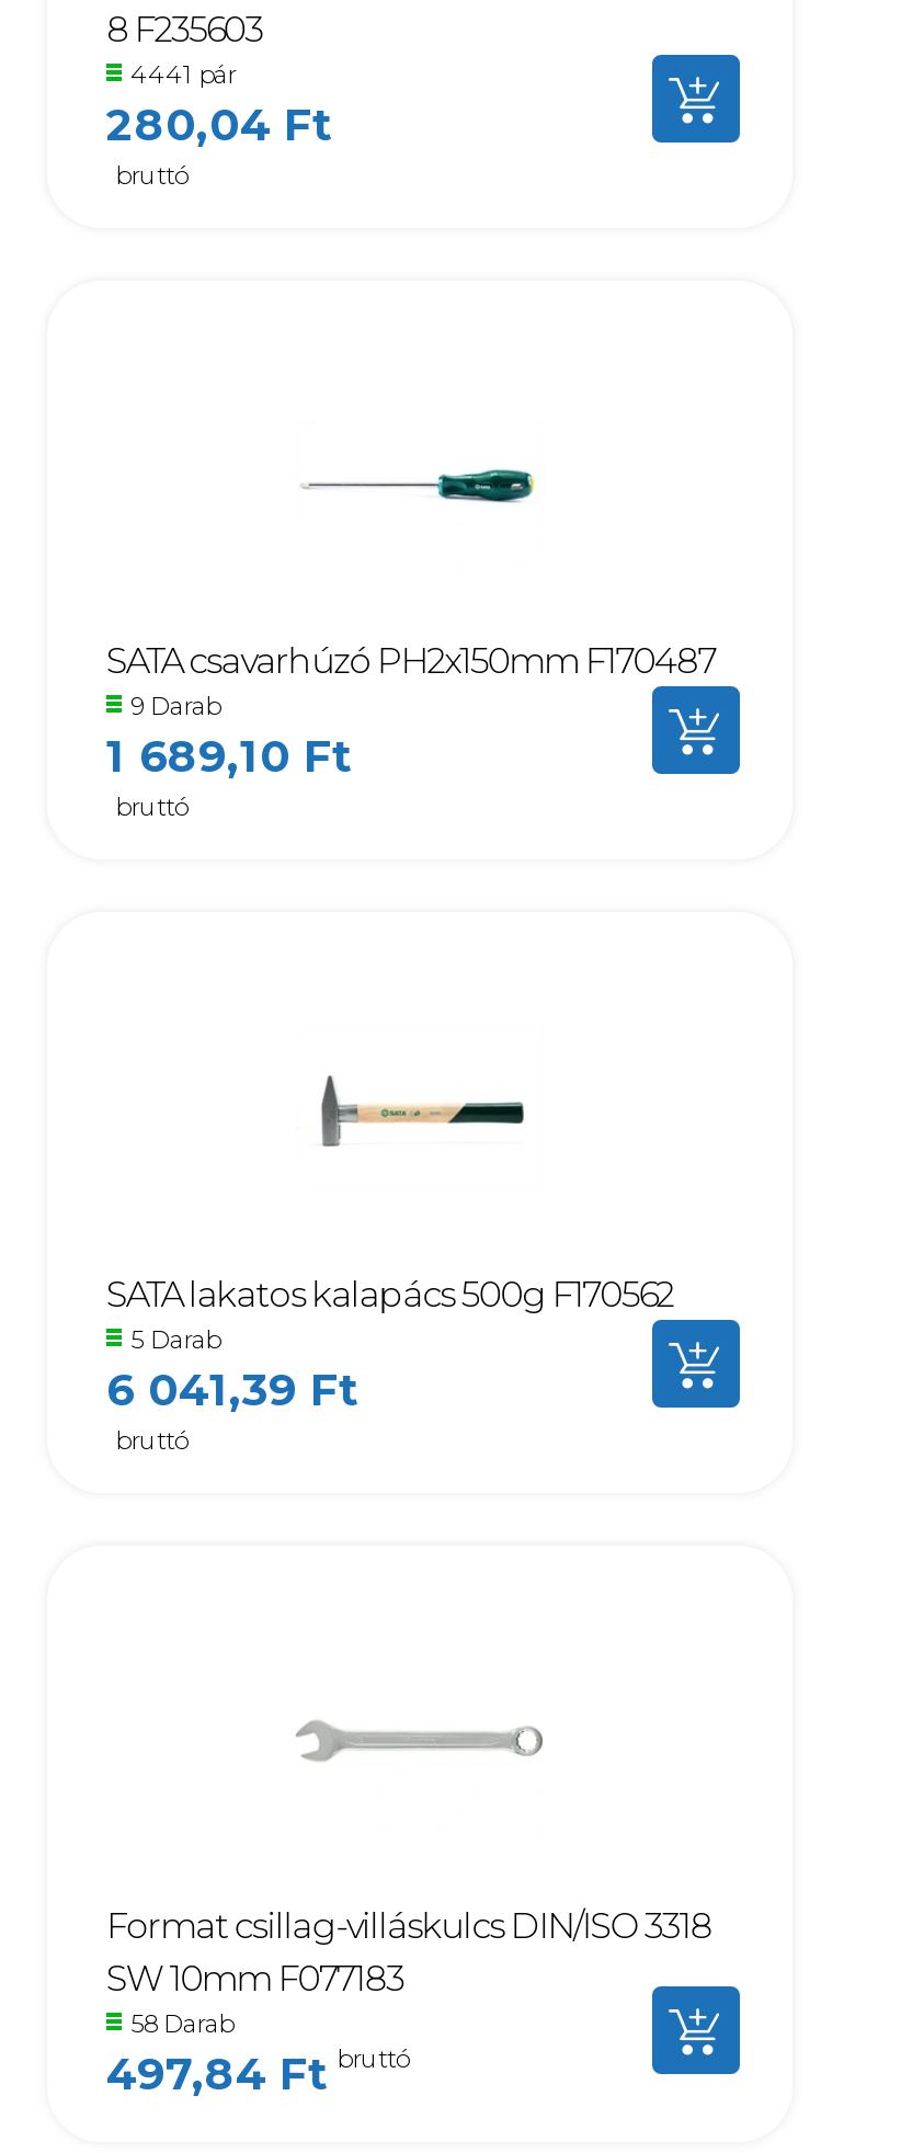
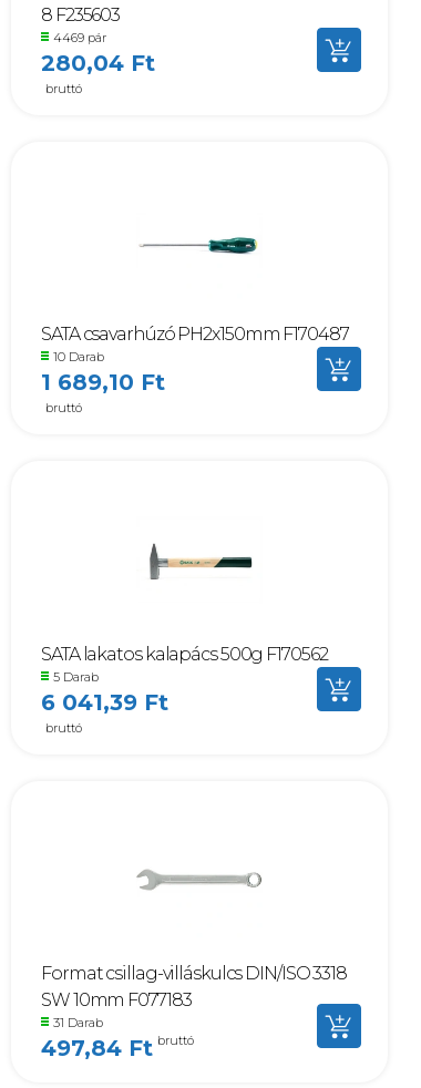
[130,59,236,89] 4441 pár -> [53,30,106,45] 4469 pár
[130,691,220,722] 9 Darab -> [53,349,104,365] 10 Darab
[130,2008,233,2039] 58 Darab -> [53,1015,103,1030] 31 Darab

